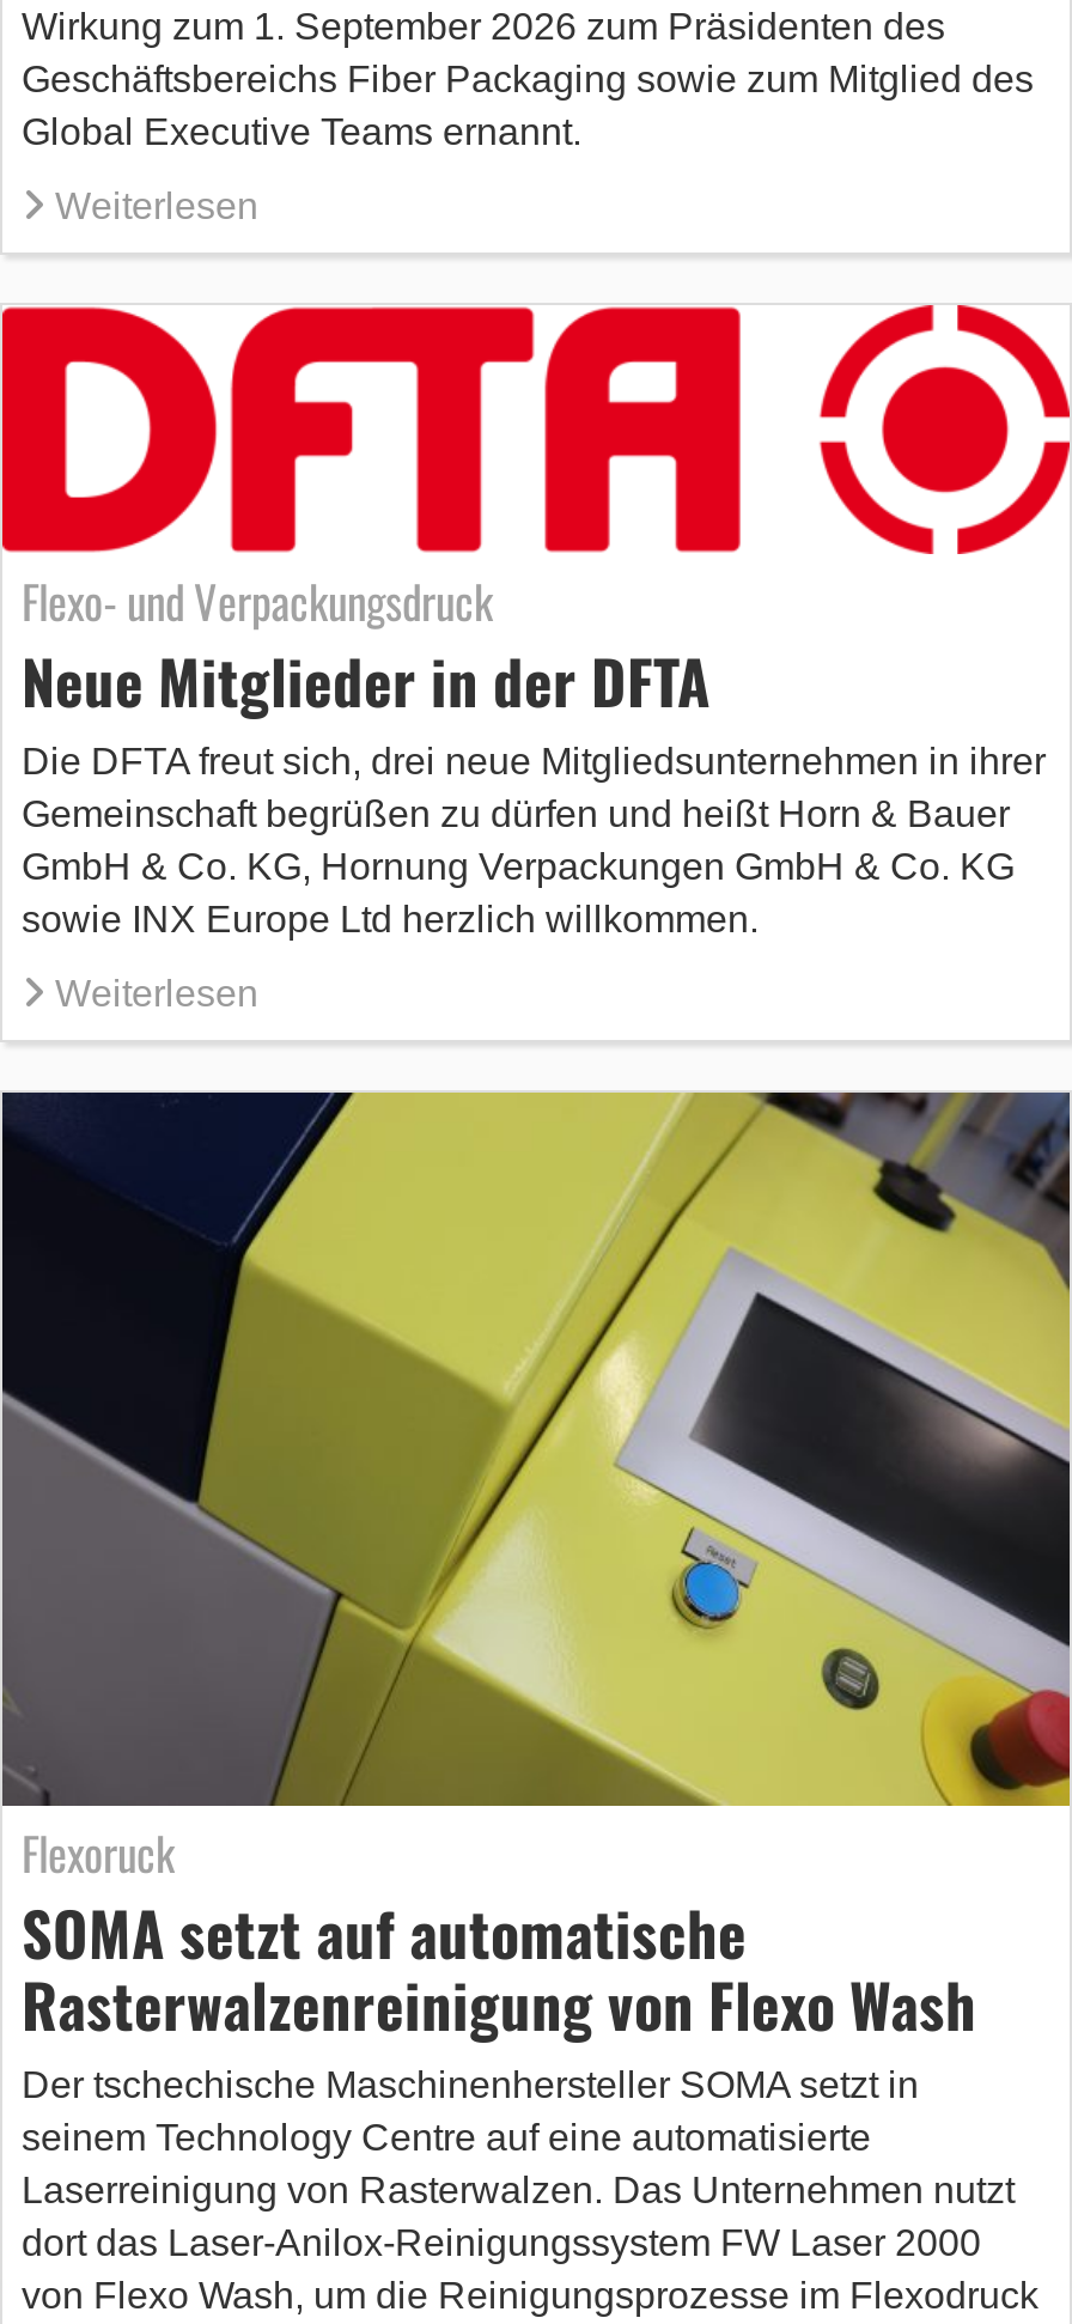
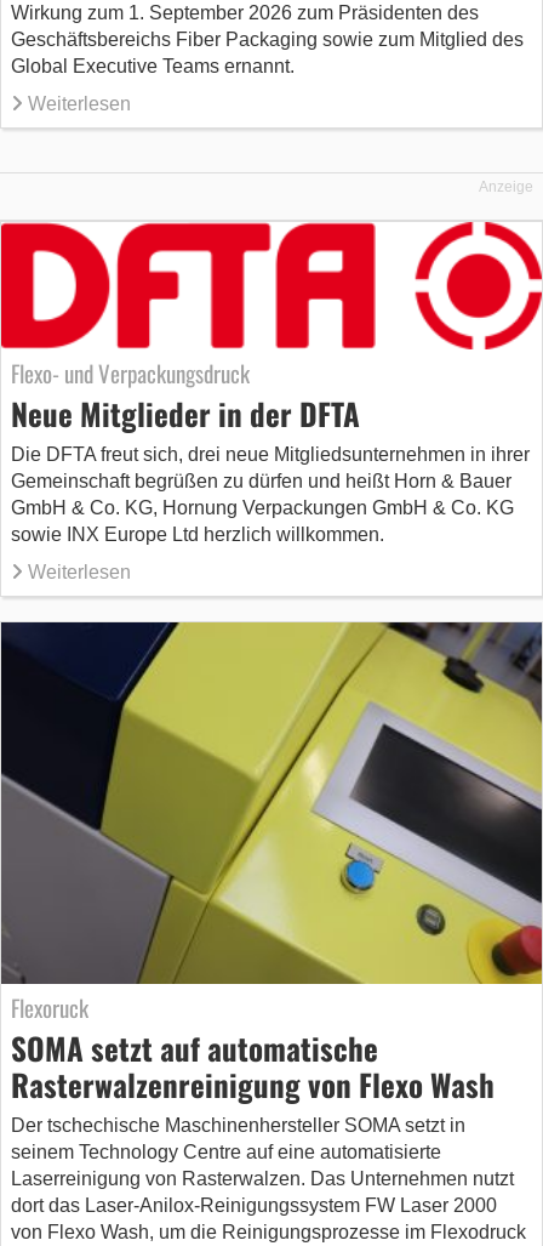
none -> [479,179,533,196] Anzeige

